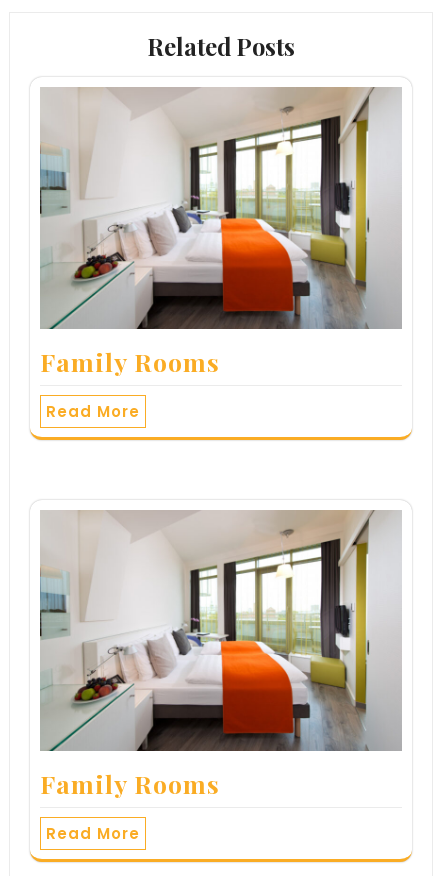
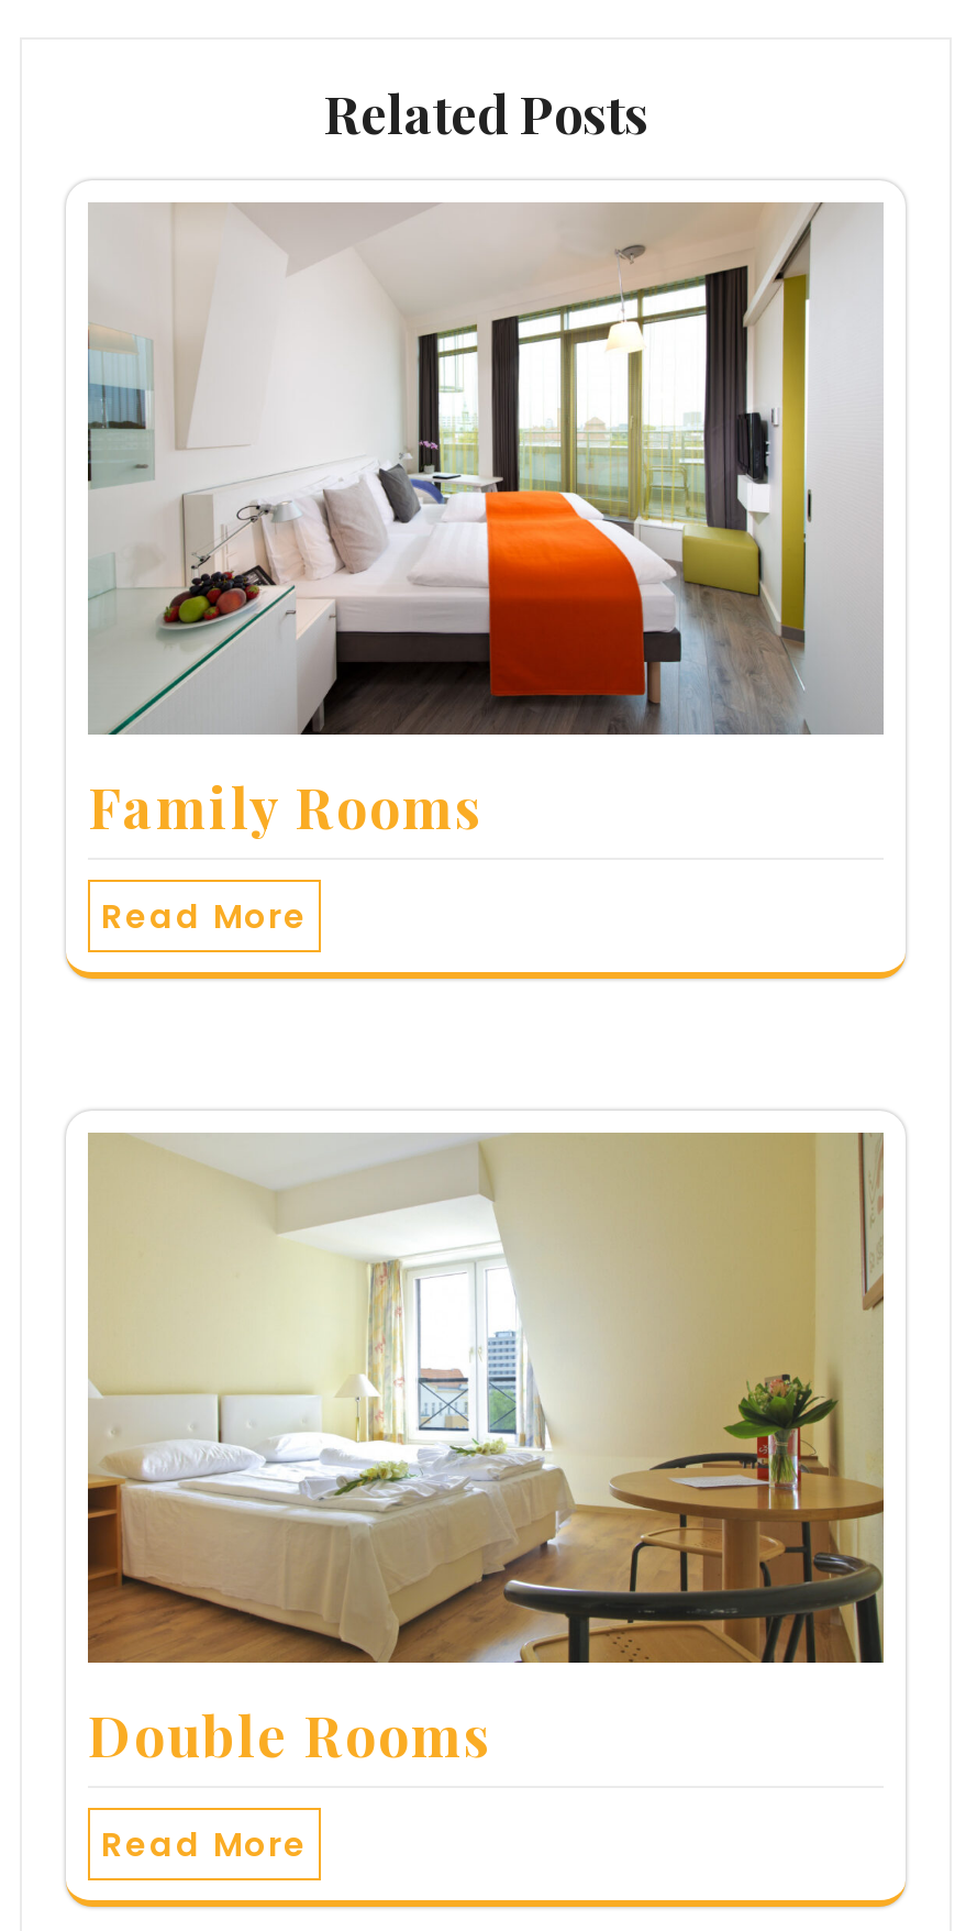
[40,511,402,800] [image] | Family Rooms -> [88,1133,886,1771] [image] | Double Rooms

